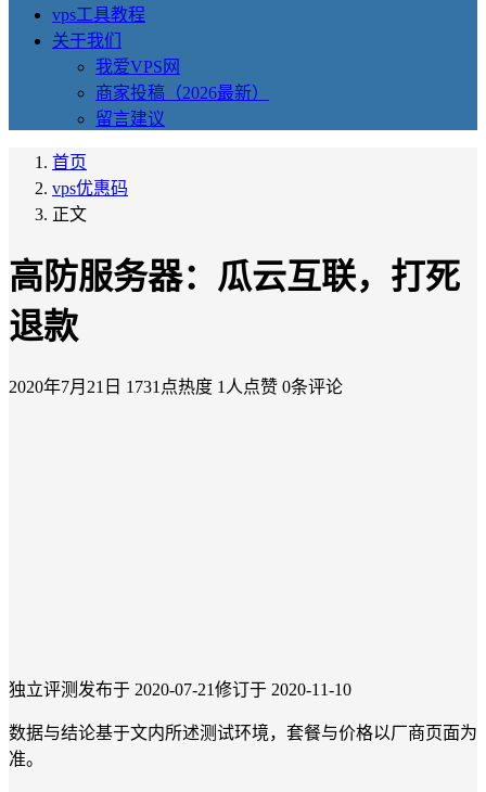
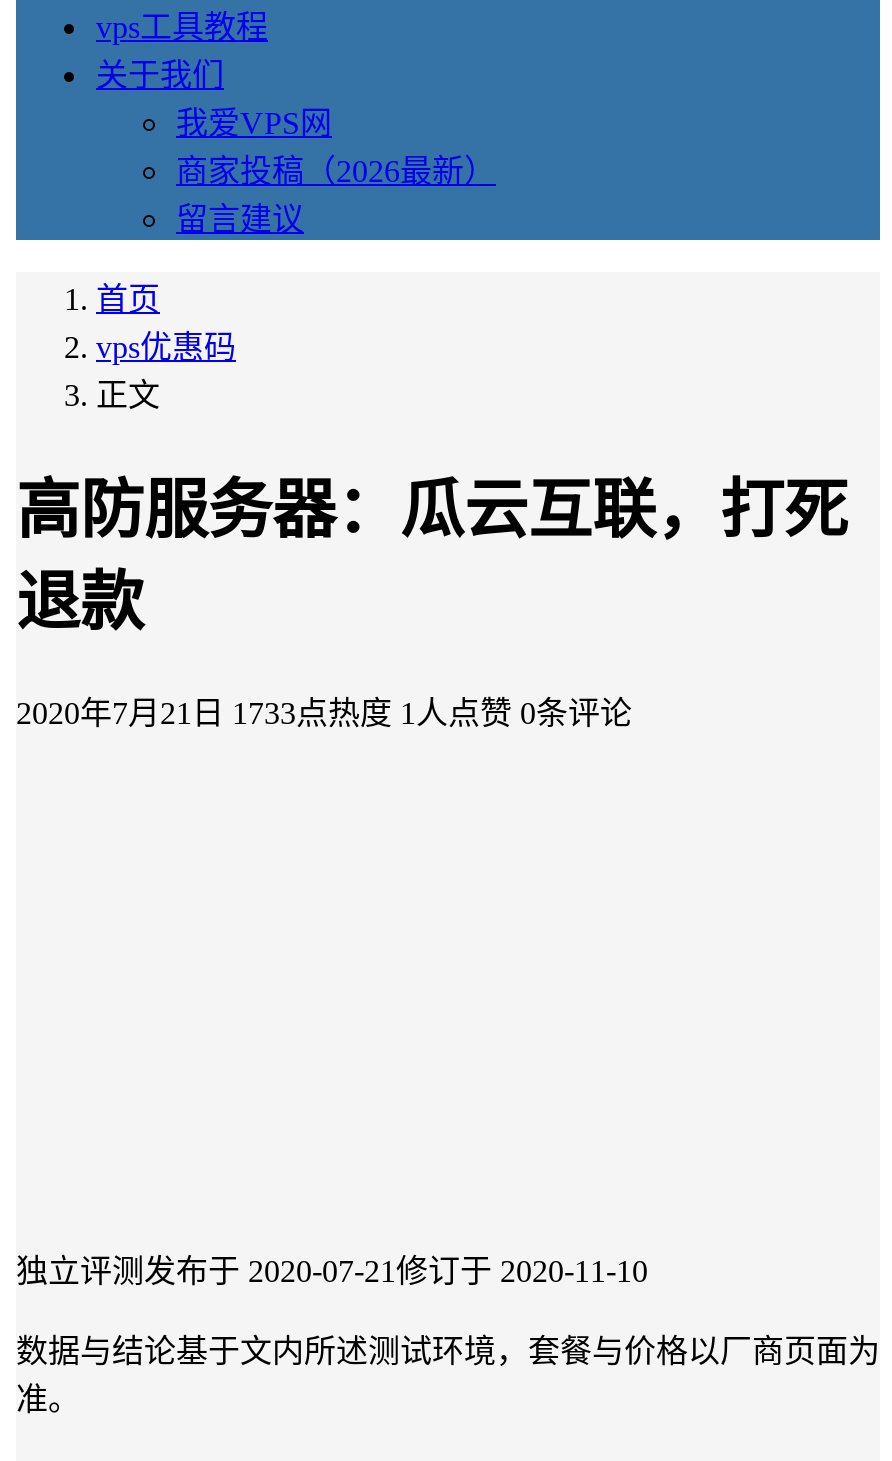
[9,377,343,396] 2020年7月21日 1731点热度 1人点赞 0条评论 -> [16,696,632,730] 2020年7月21日 1733点热度 1人点赞 0条评论

